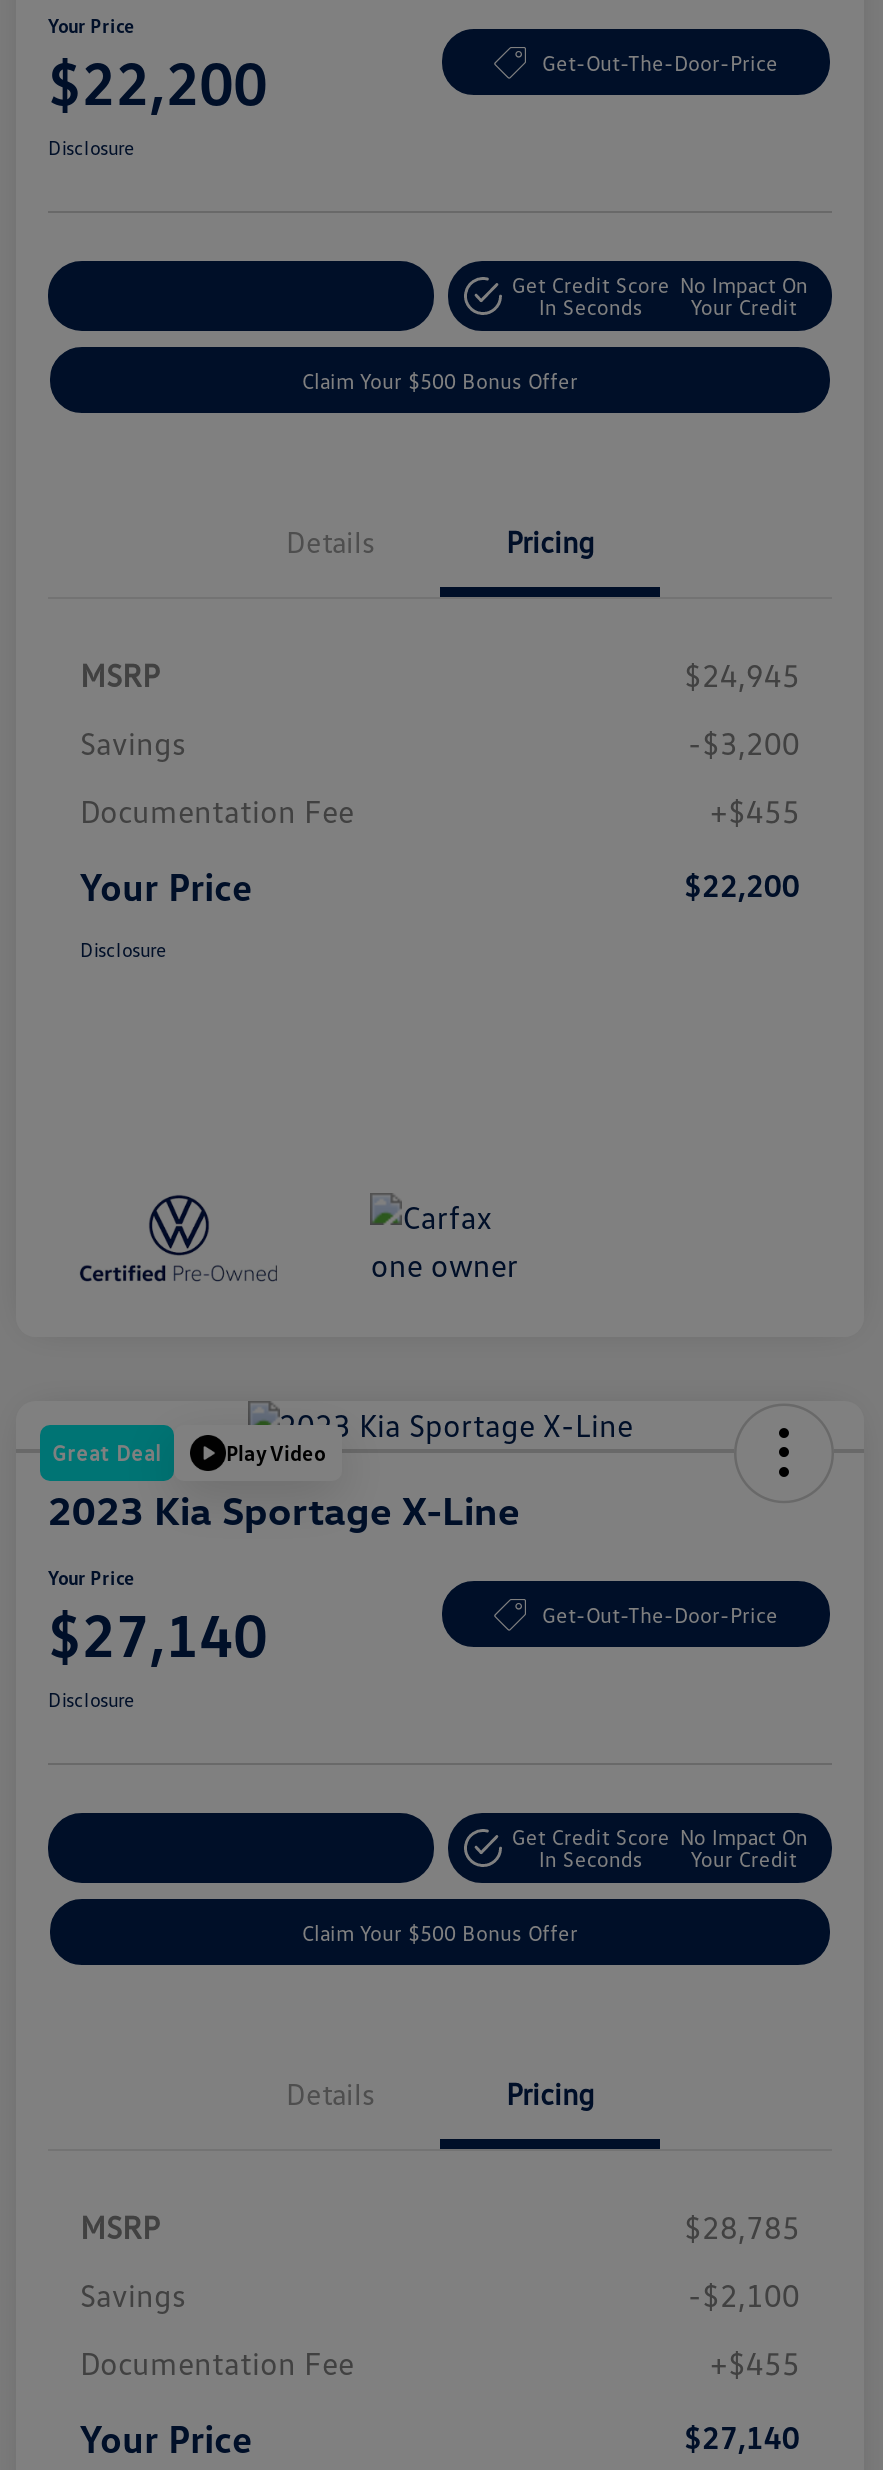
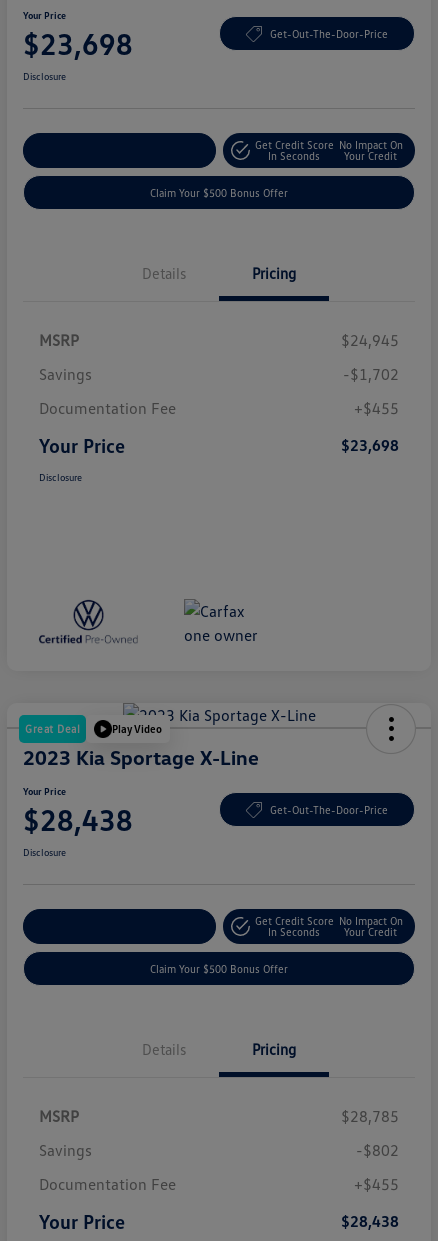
[48,45,268,119] $22,200 -> [23,25,133,62] $23,698
[688,723,800,763] -$3,200 -> [343,364,399,384] -$1,702
[684,865,800,905] $22,200 -> [341,435,399,455] $23,698
[48,1597,268,1671] $27,140 -> [23,801,133,838] $28,438
[688,2275,800,2315] -$2,100 -> [356,1140,399,1160] -$802
[684,2417,800,2457] $27,140 -> [341,1211,399,1231] $28,438

